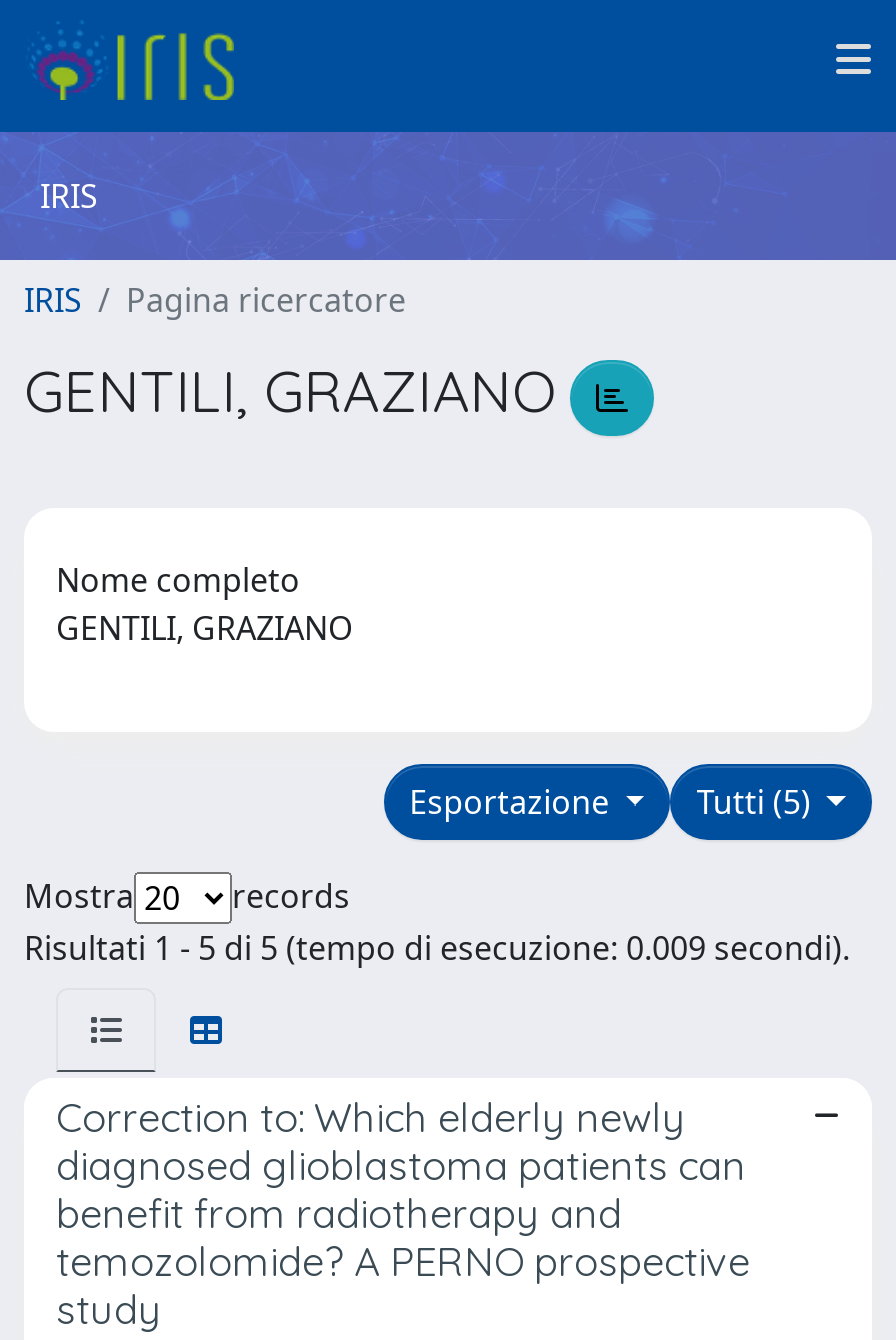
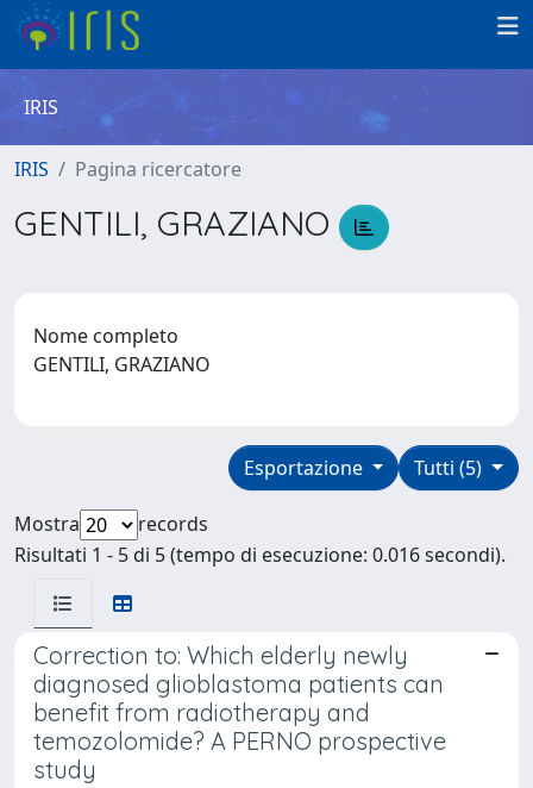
[24,926,850,970] Risultati 1 - 5 di 5 (tempo di esecuzione: 0.009 secondi). -> [14,541,506,568] Risultati 1 - 5 di 5 (tempo di esecuzione: 0.016 secondi).

